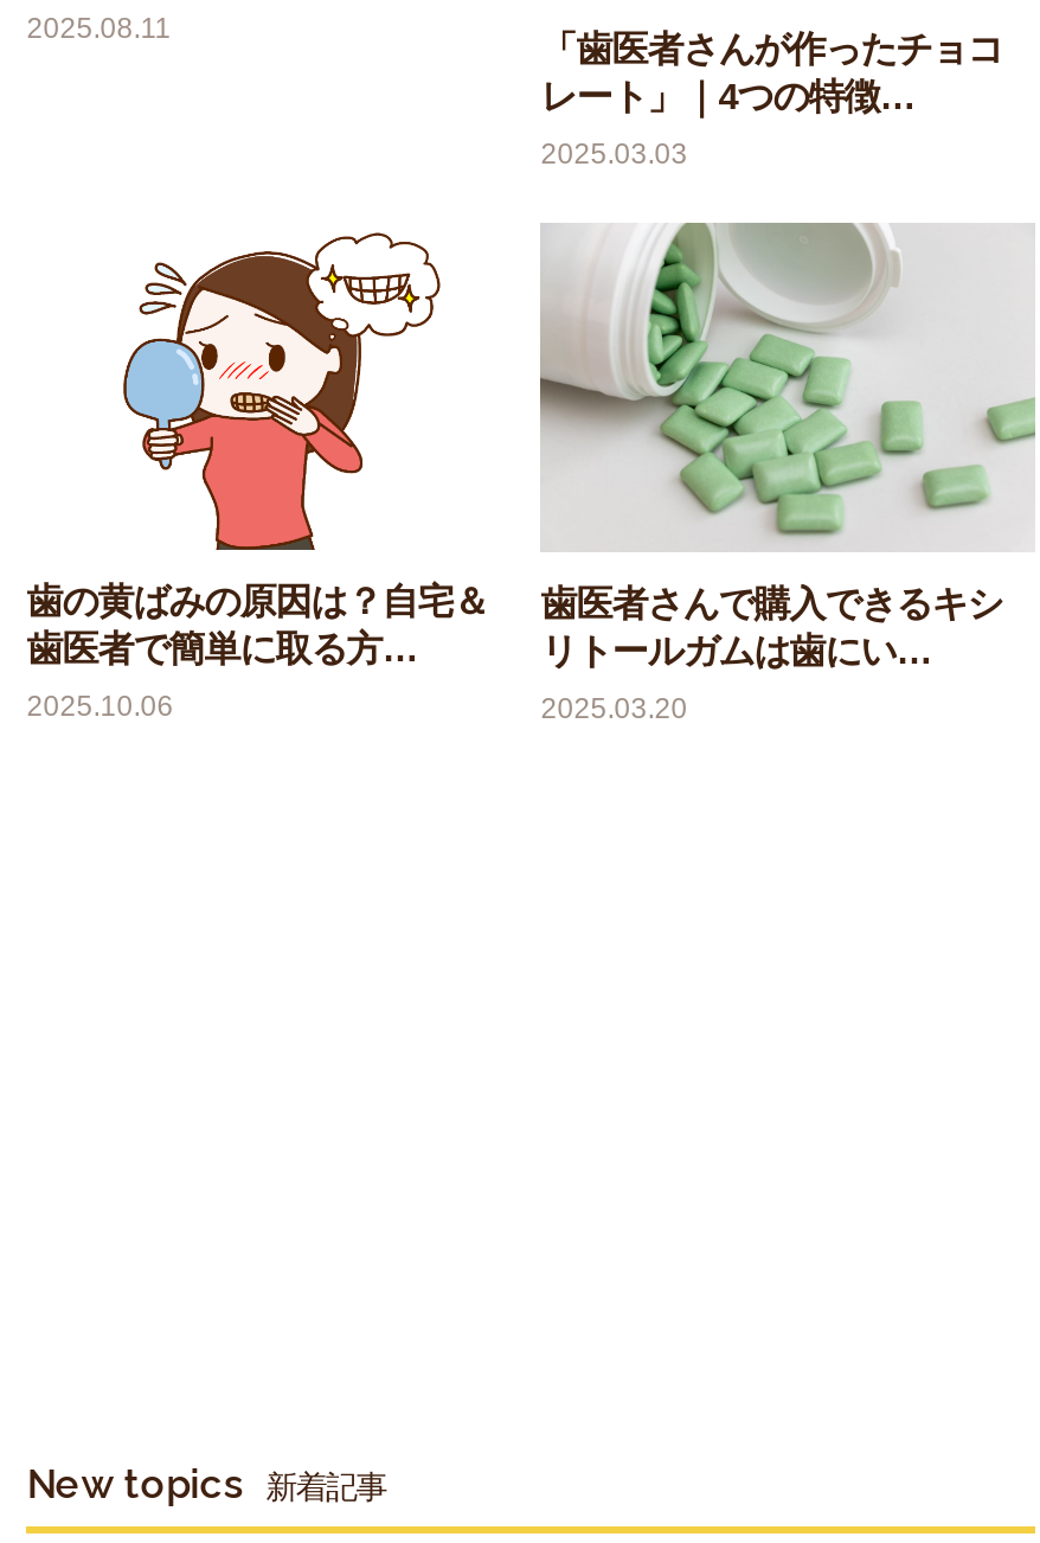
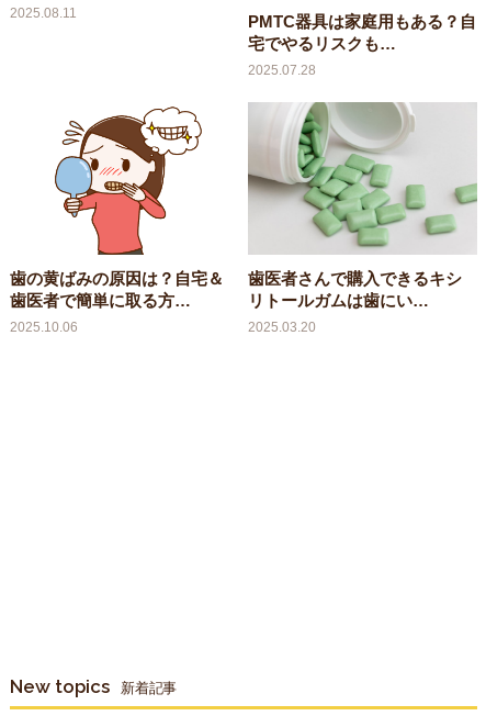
[541,27,1003,115] 「歯医者さんが作ったチョコ | レート」｜4つの特徴… -> [248,13,476,53] PMTC器具は家庭用もある？自 | 宅でやるリスクも…
[541,137,687,170] 2025.03.03 -> [248,63,316,78] 2025.07.28

